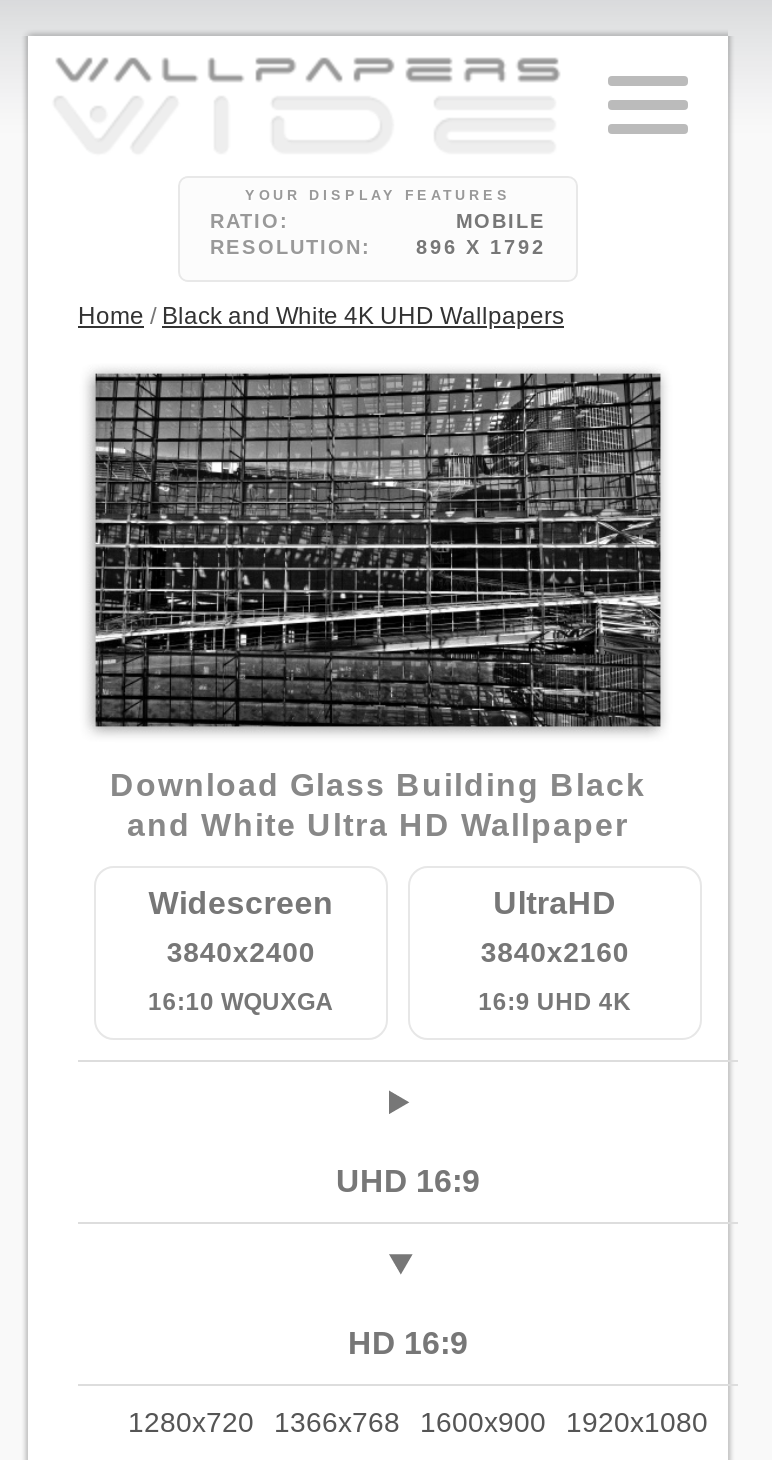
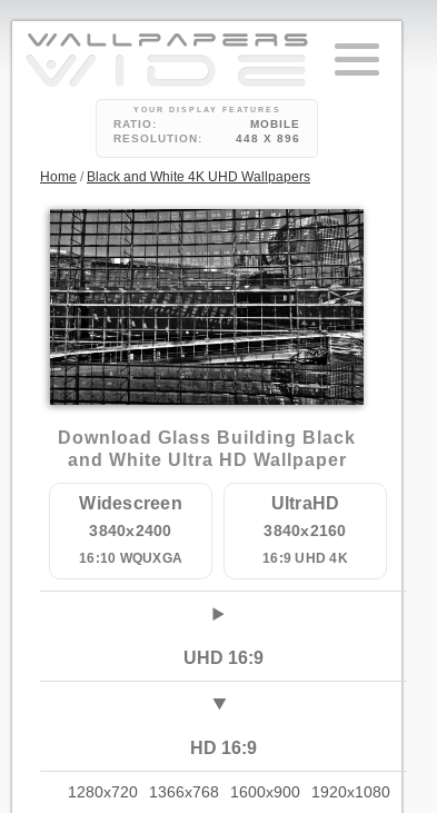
[416,236,546,258] 896 X 1792 -> [236,132,300,145] 448 X 896

